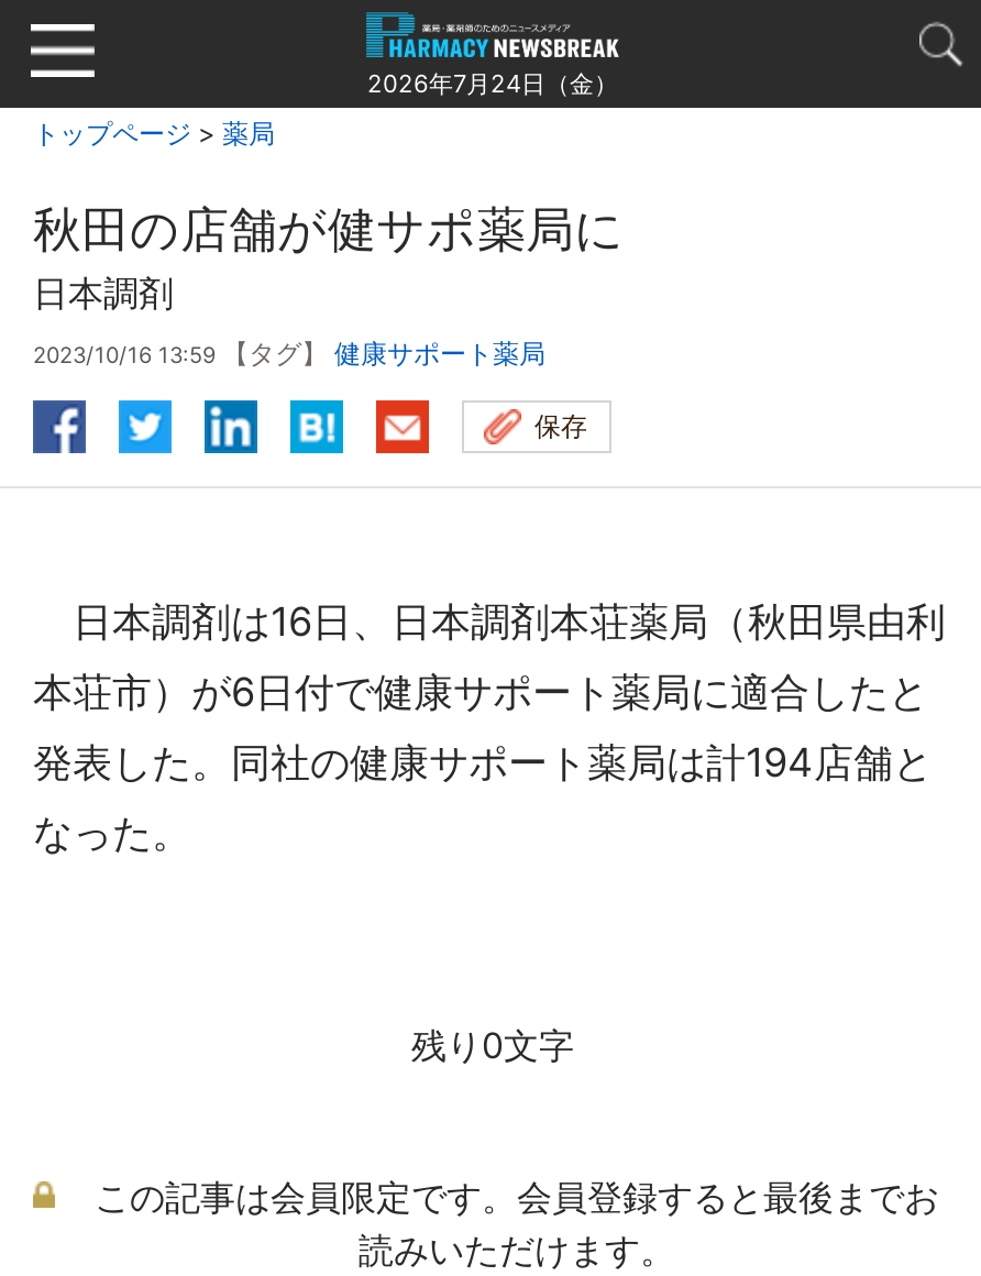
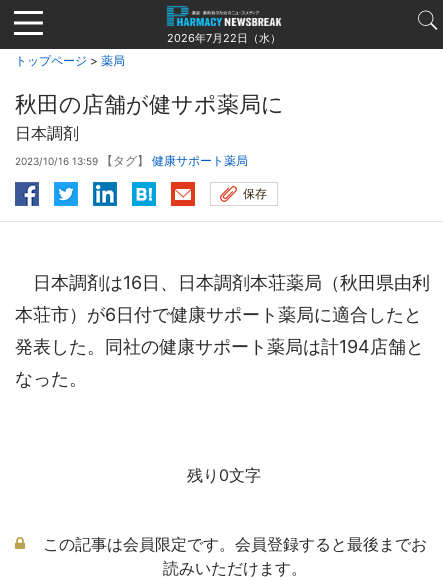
[367,68,618,99] 2026年7月24日（金） -> [167,31,281,45] 2026年7月22日（水）

